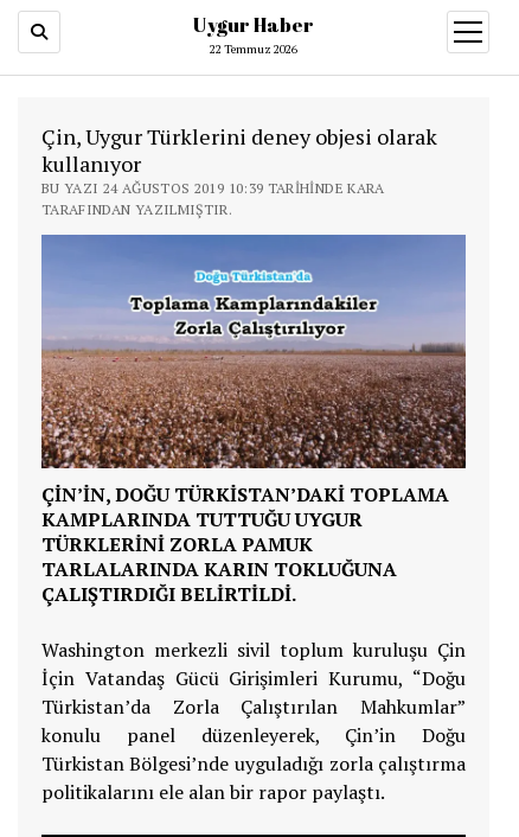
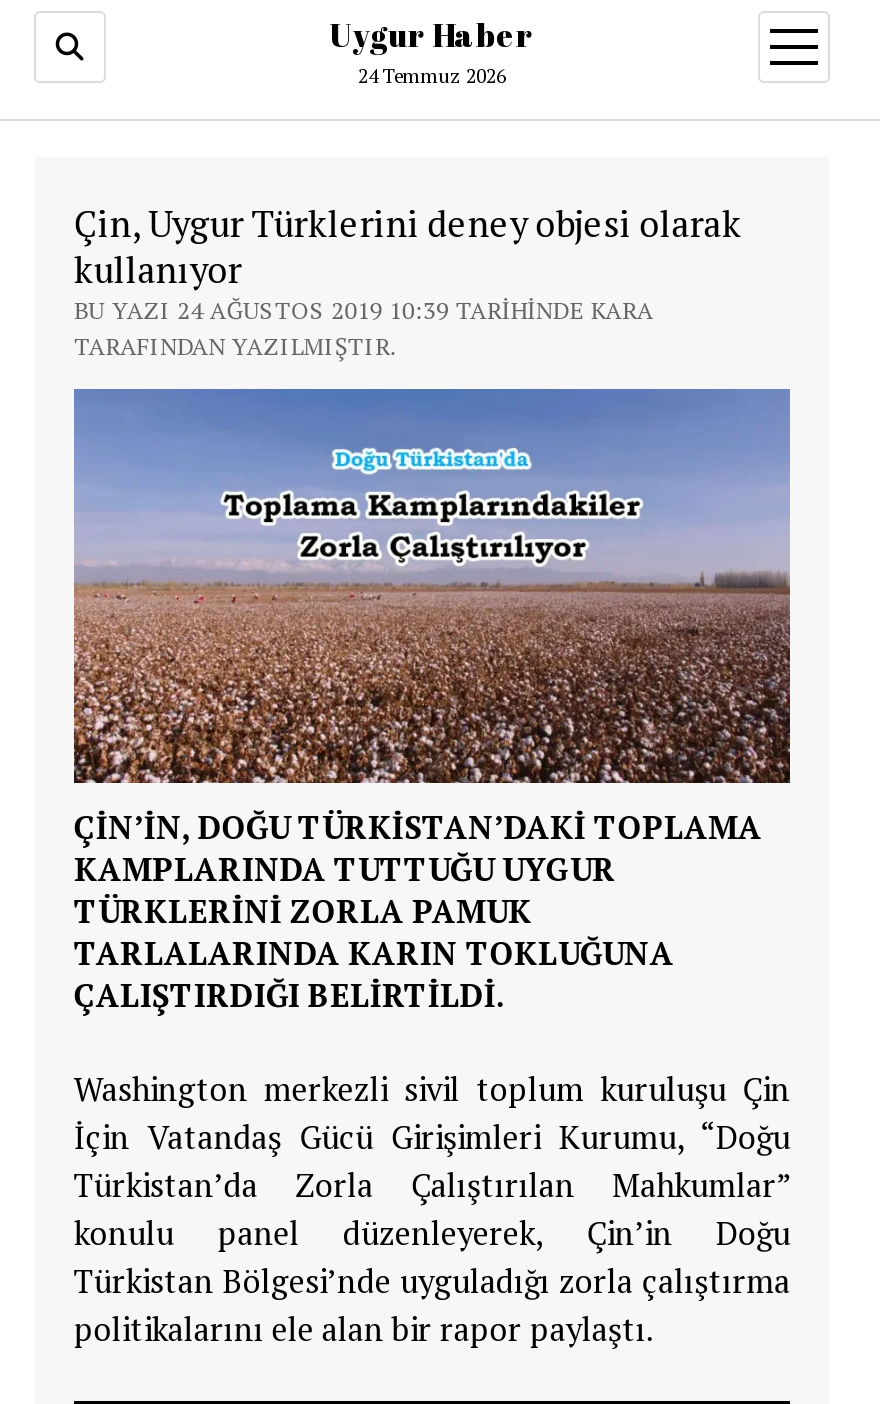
[210,41,297,57] 22 Temmuz 2026 -> [358,63,506,89] 24 Temmuz 2026

